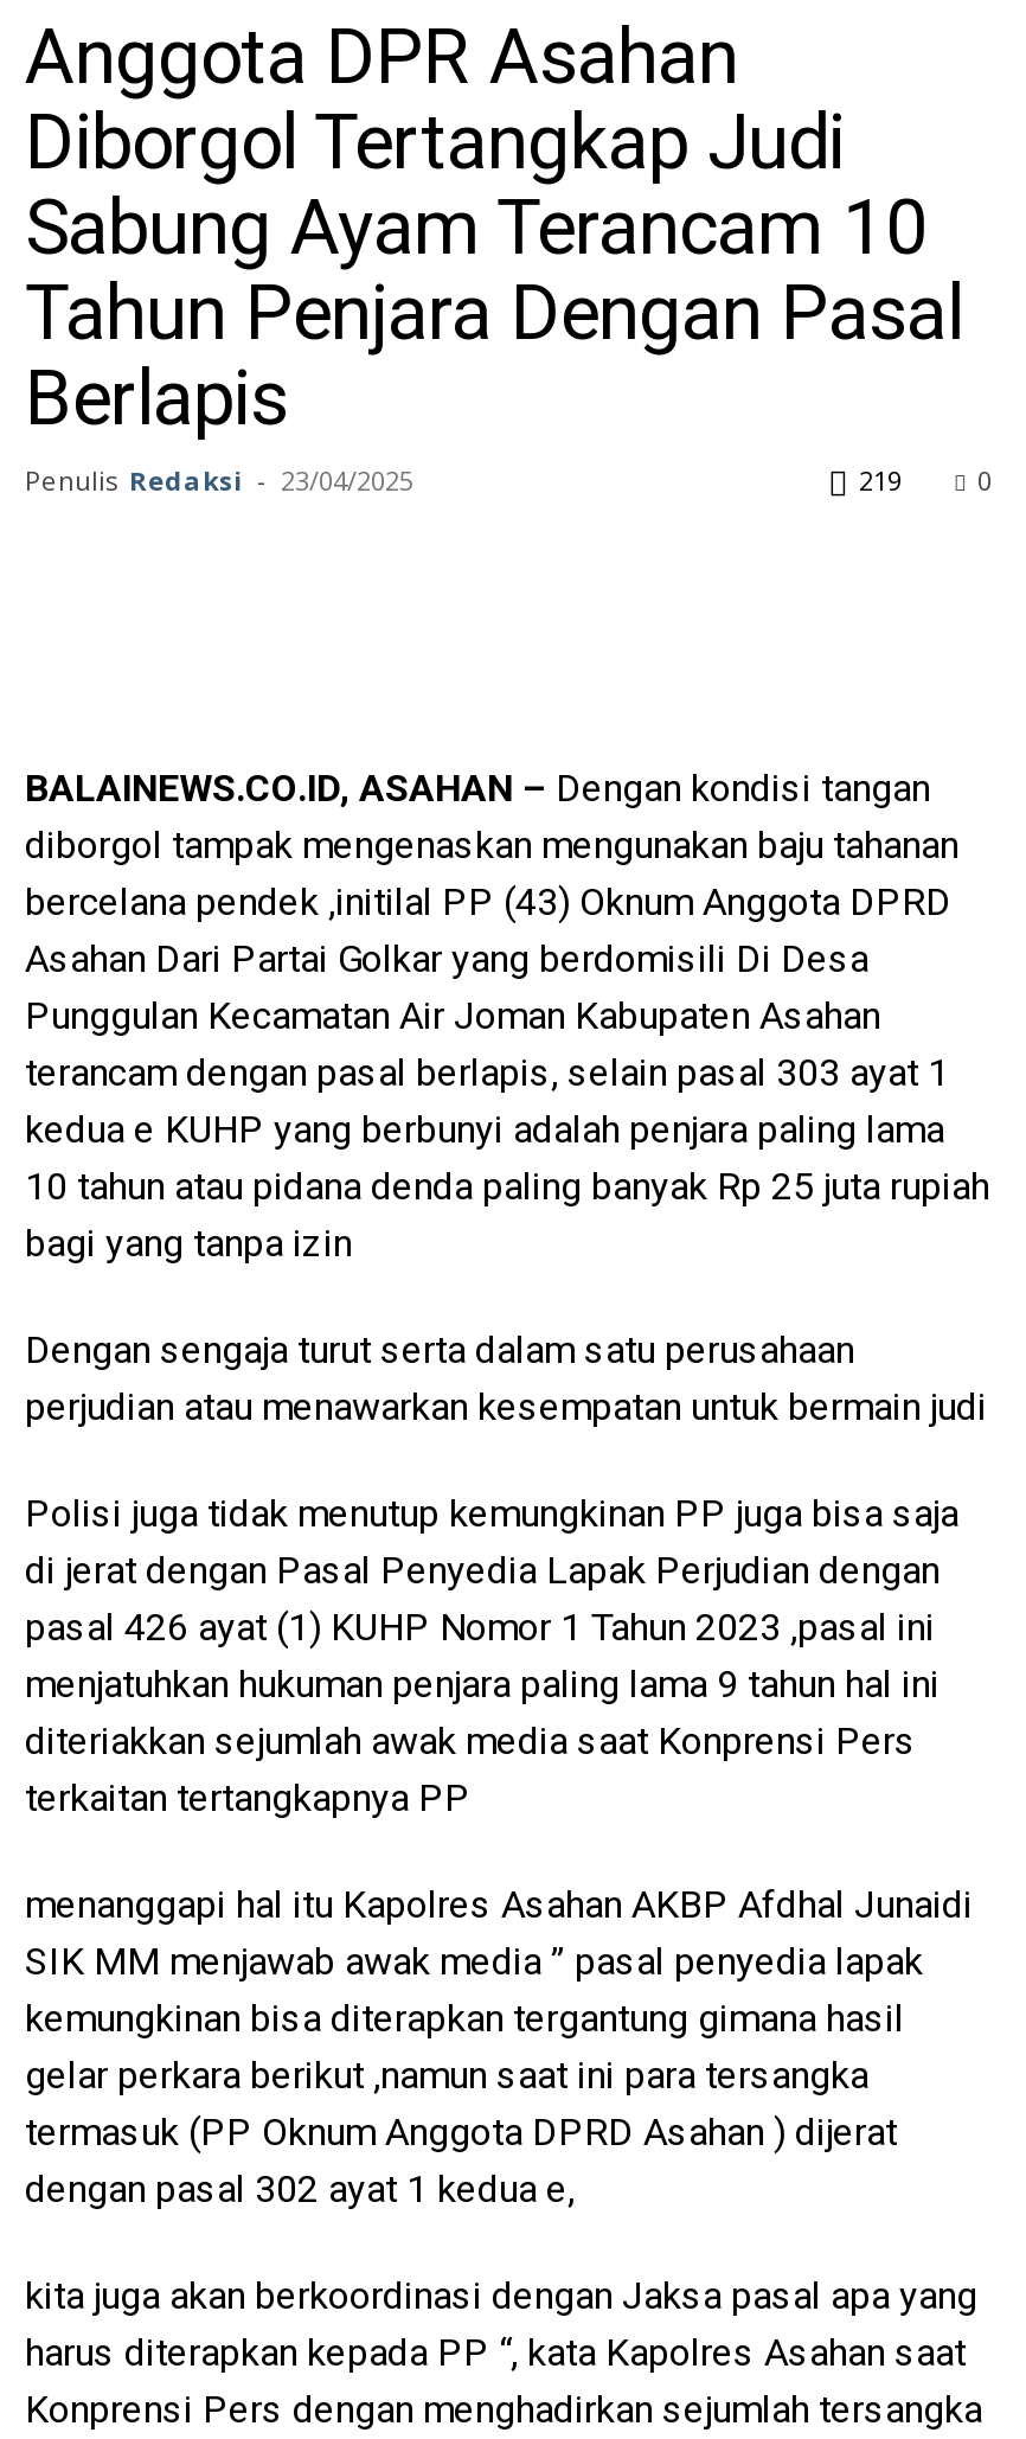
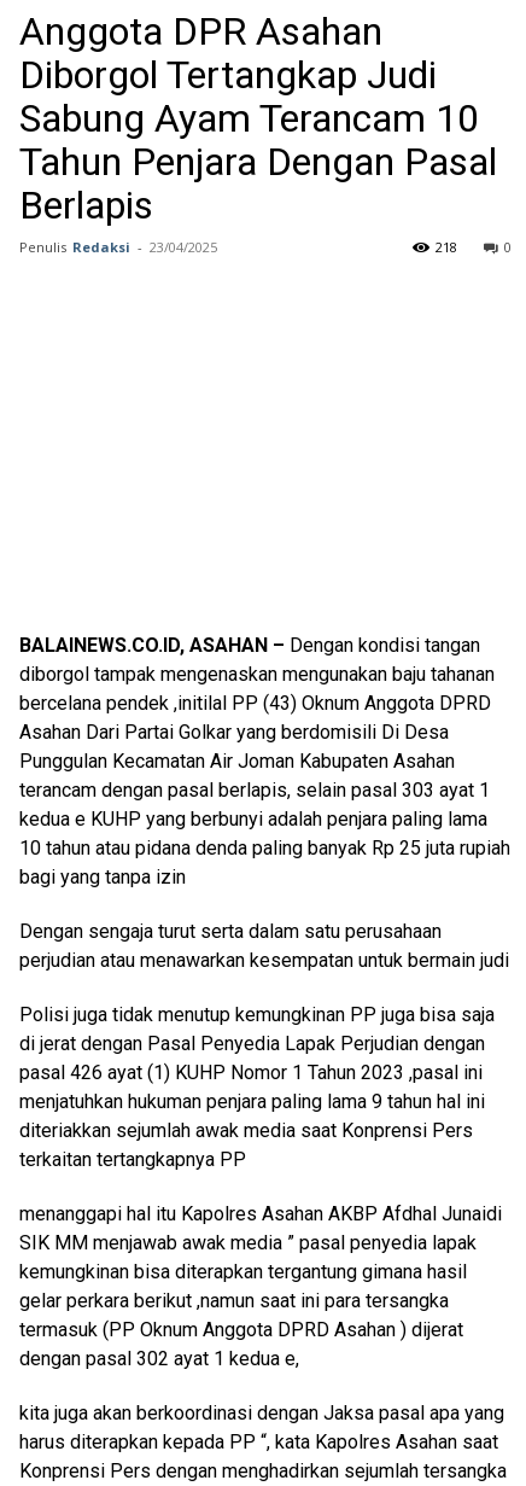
[859,462,902,498] 219 -> [436,238,457,256] 218

